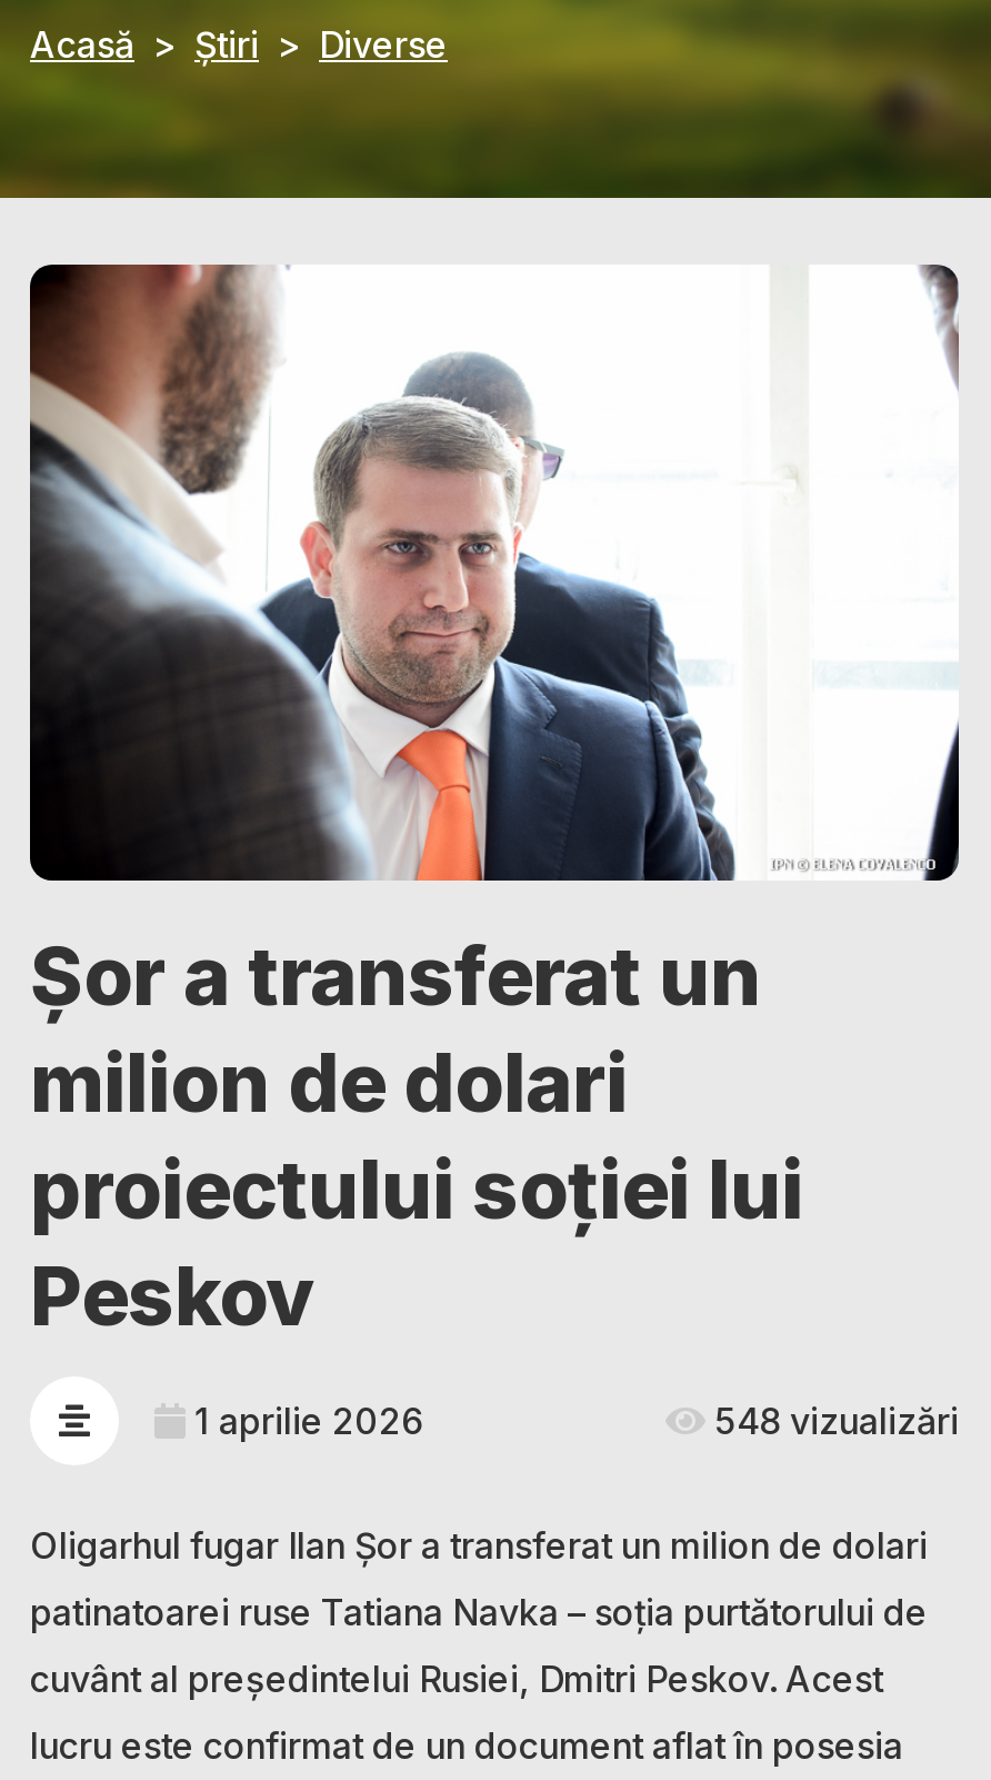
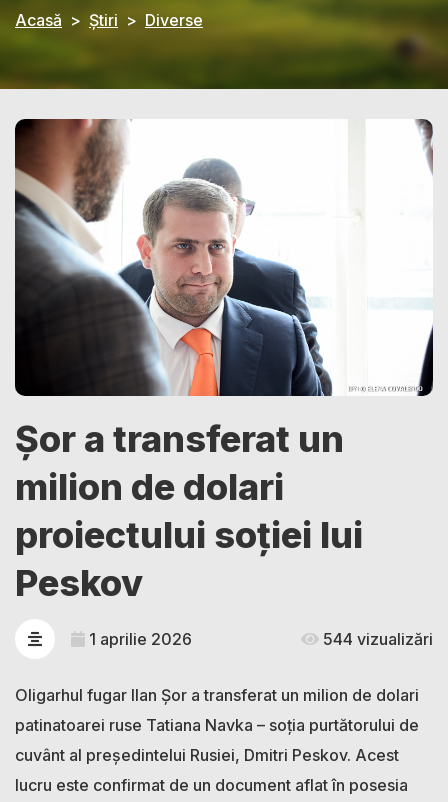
[705,1399,959,1443] 548 vizualizări -> [319,629,433,649] 544 vizualizări

